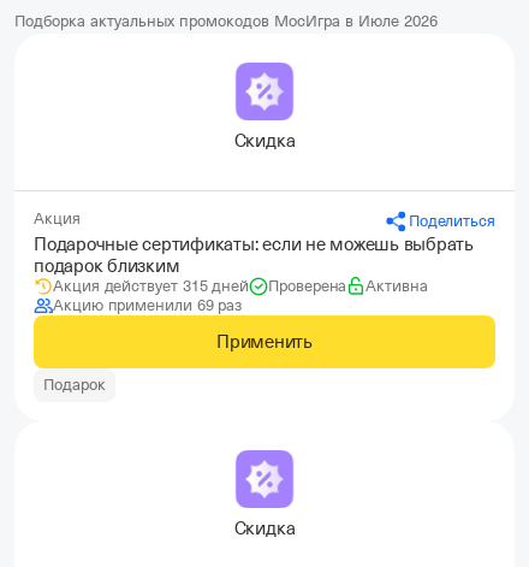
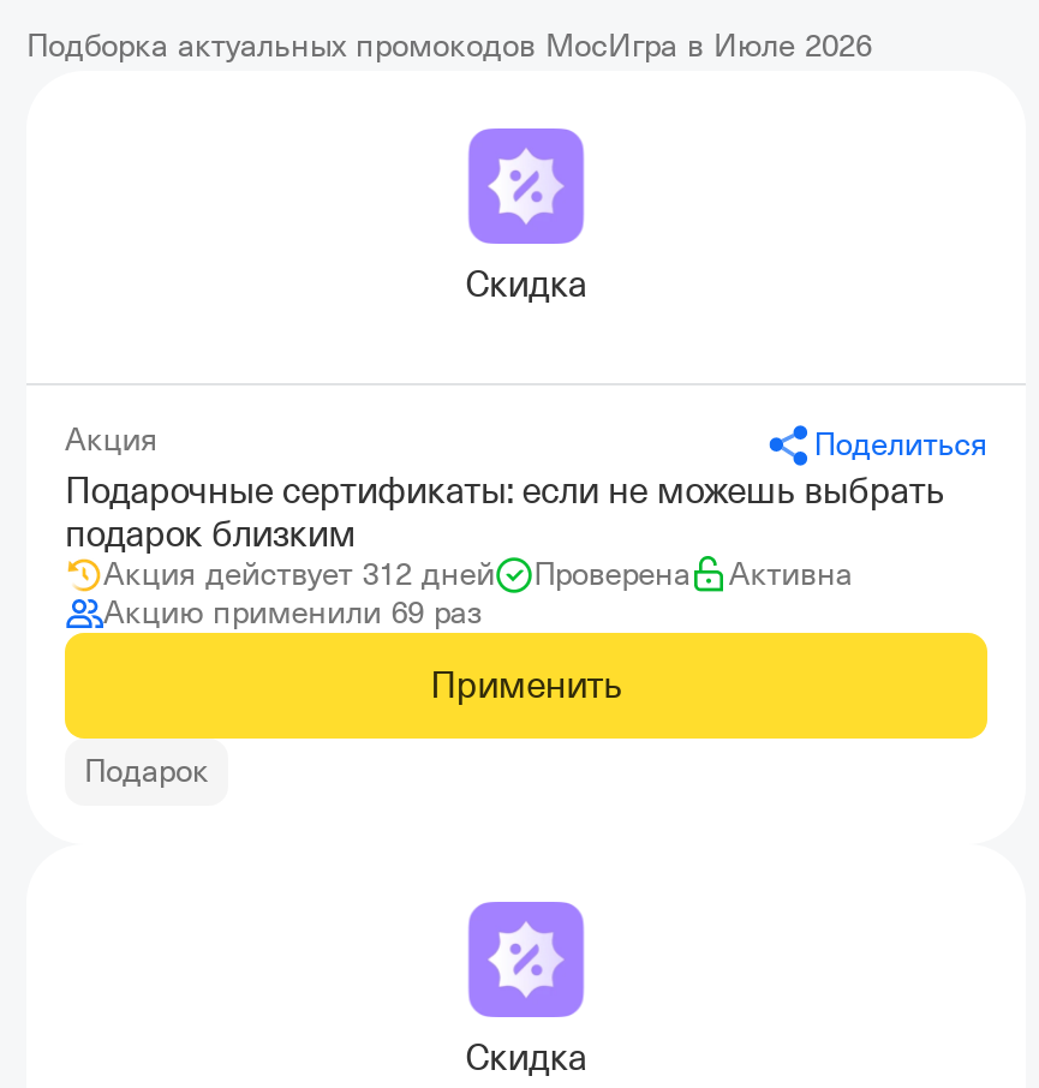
[53,277,249,295] Акция действует 315 дней -> [103,556,495,592] Акция действует 312 дней

